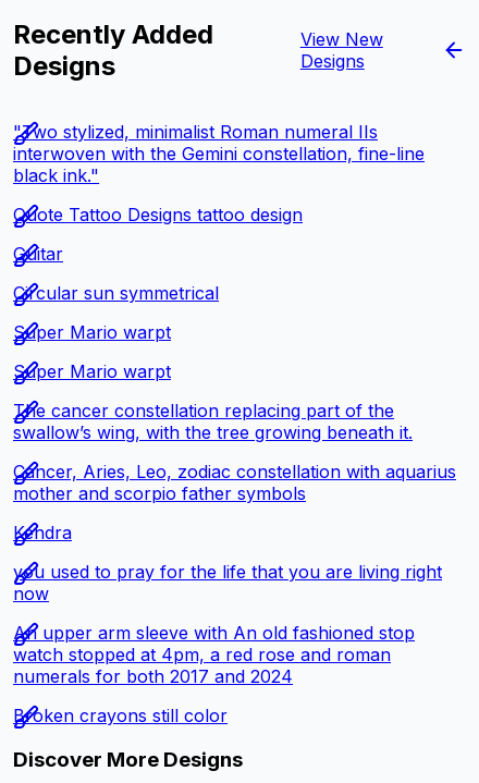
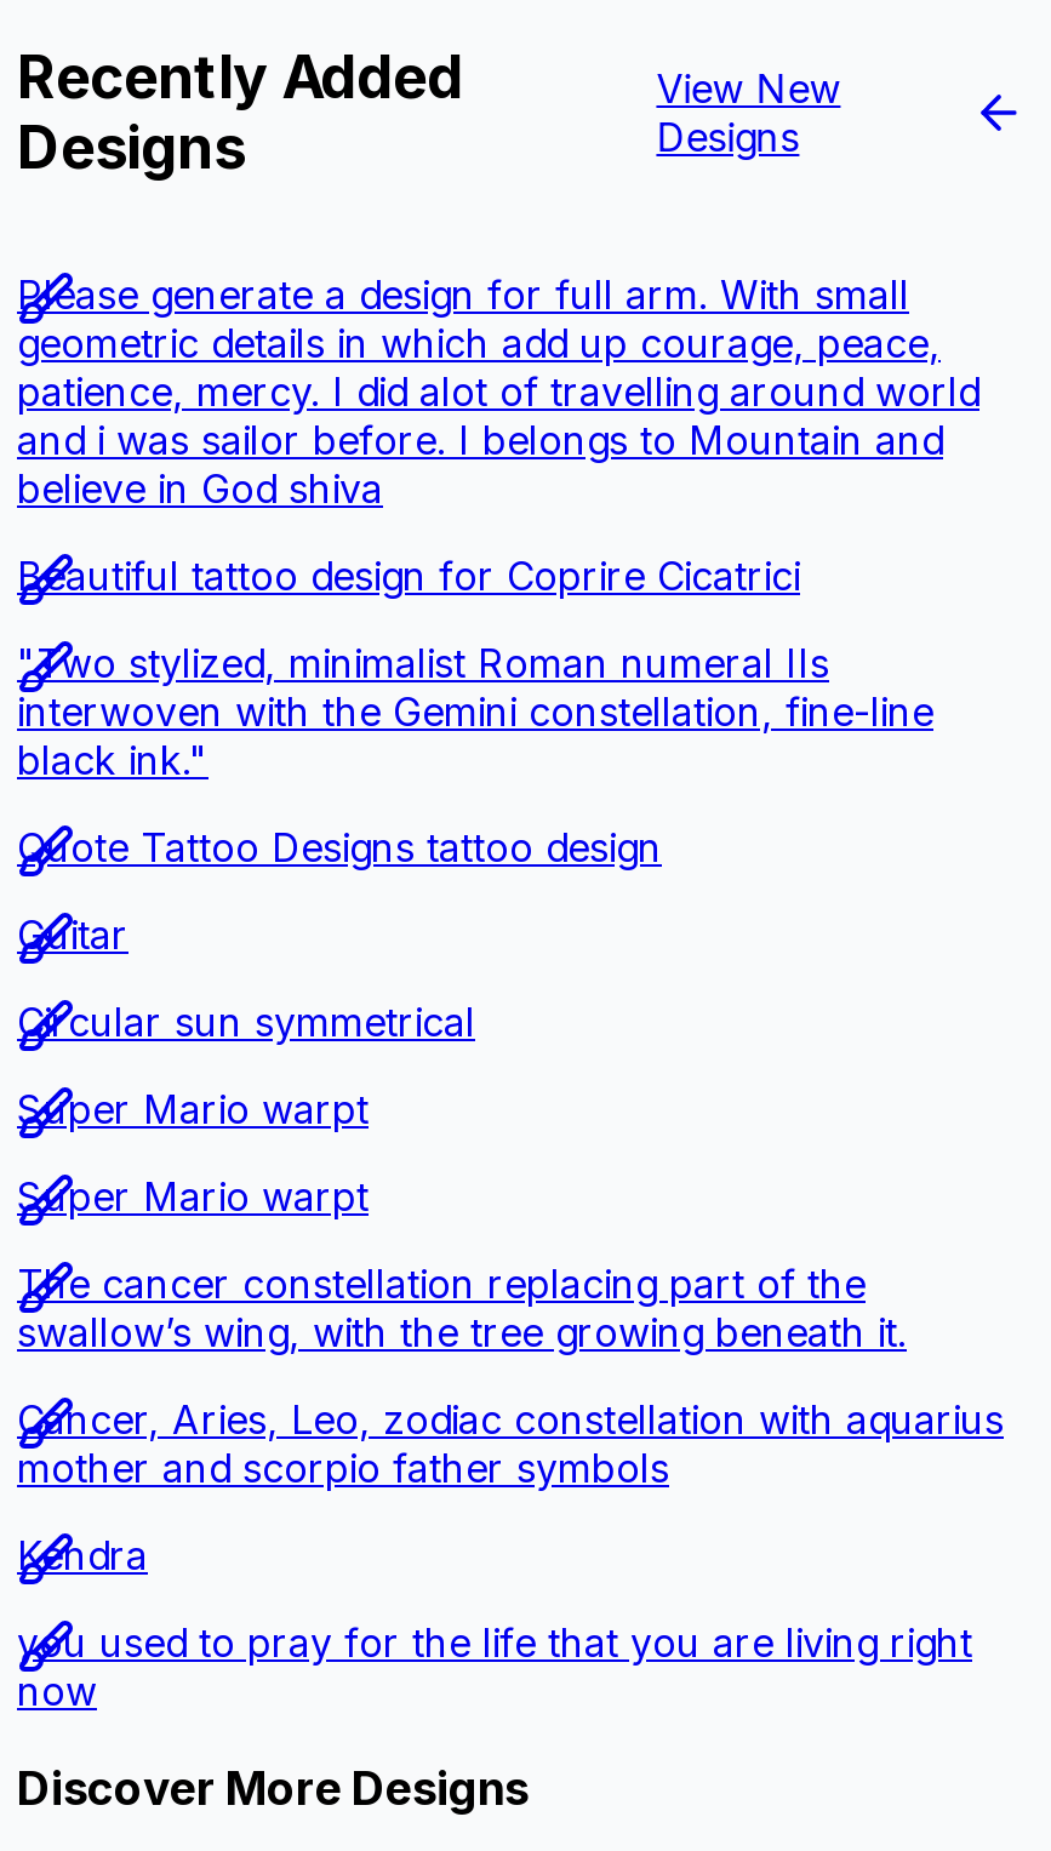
none -> [17,270,979,600] Please generate a design for full arm. With small | geometric details in which add up courage, peace, | patience, mercy. I did alot of travelling around world | and i was sailor before. I belongs to Mountain and | believe in God shiva | Beautiful tattoo design for Coprire Cicatrici
moved [13,121,442,604] -> [17,639,972,1715]: "Two stylized, minimalist Roman numeral IIs | interwoven with the Gemini constellation, fine-line | black ink." | ... | you used to pray for the life that you are living right | now
[13,622,415,726] An upper arm sleeve with An old fashioned stop | watch stopped at 4pm, a red rose and roman | numerals for both 2017 and 2024 | Broken crayons still color -> none

